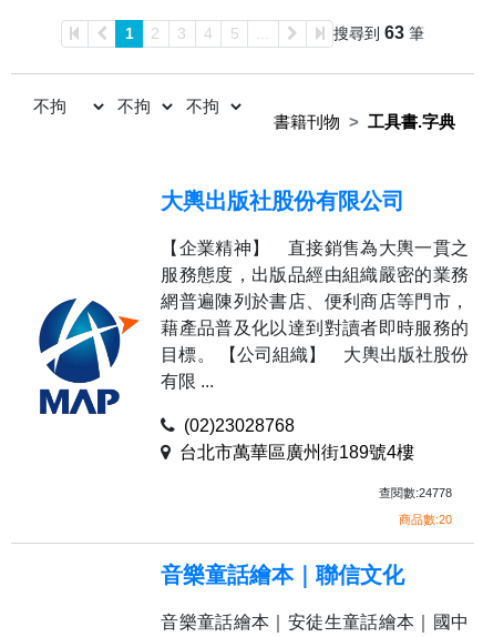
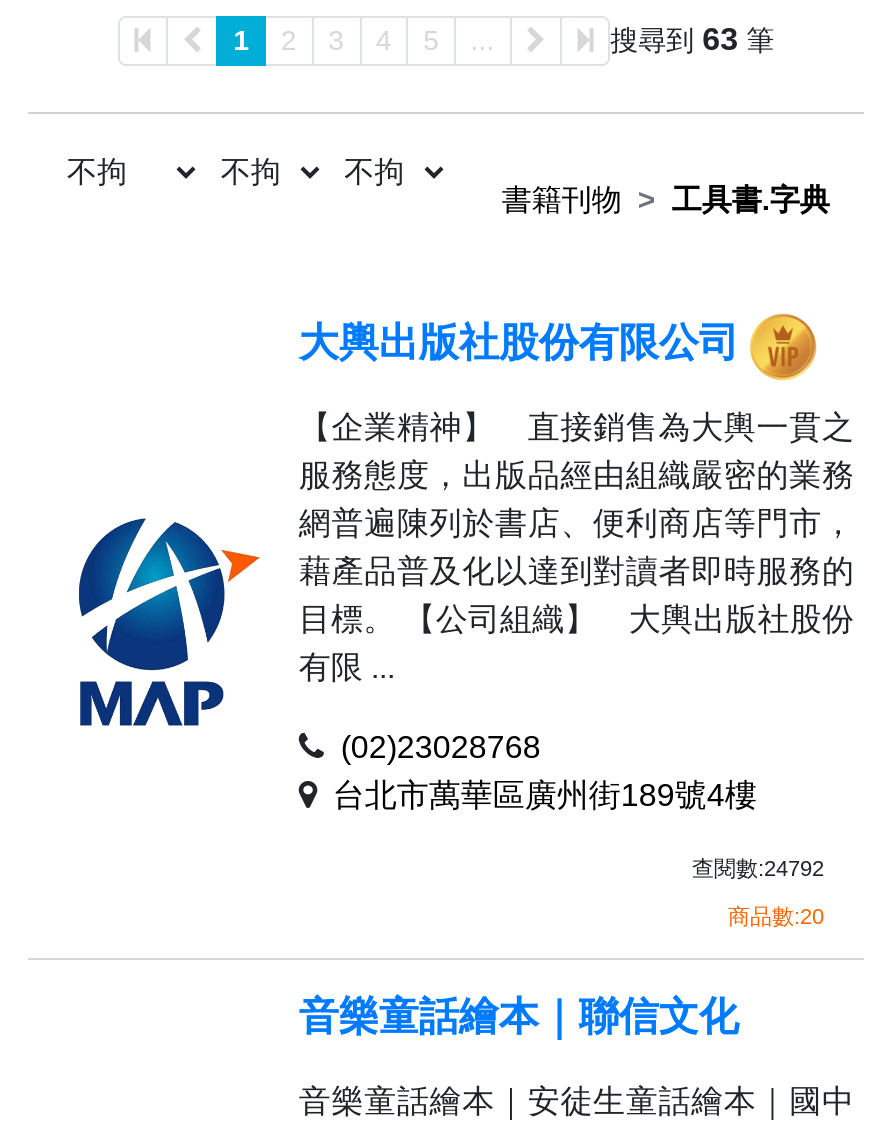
none -> [748,312,818,382] [image]
[379,486,452,500] 查閱數:24778 -> [692,856,824,880] 查閱數:24792

